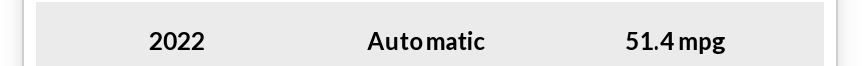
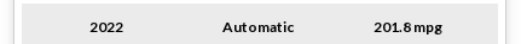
[626,26,726,56] 51.4 mpg -> [374,18,443,36] 201.8 mpg

